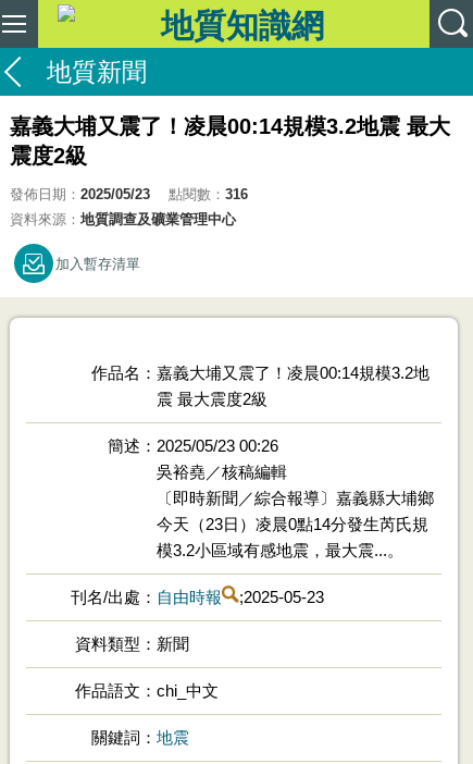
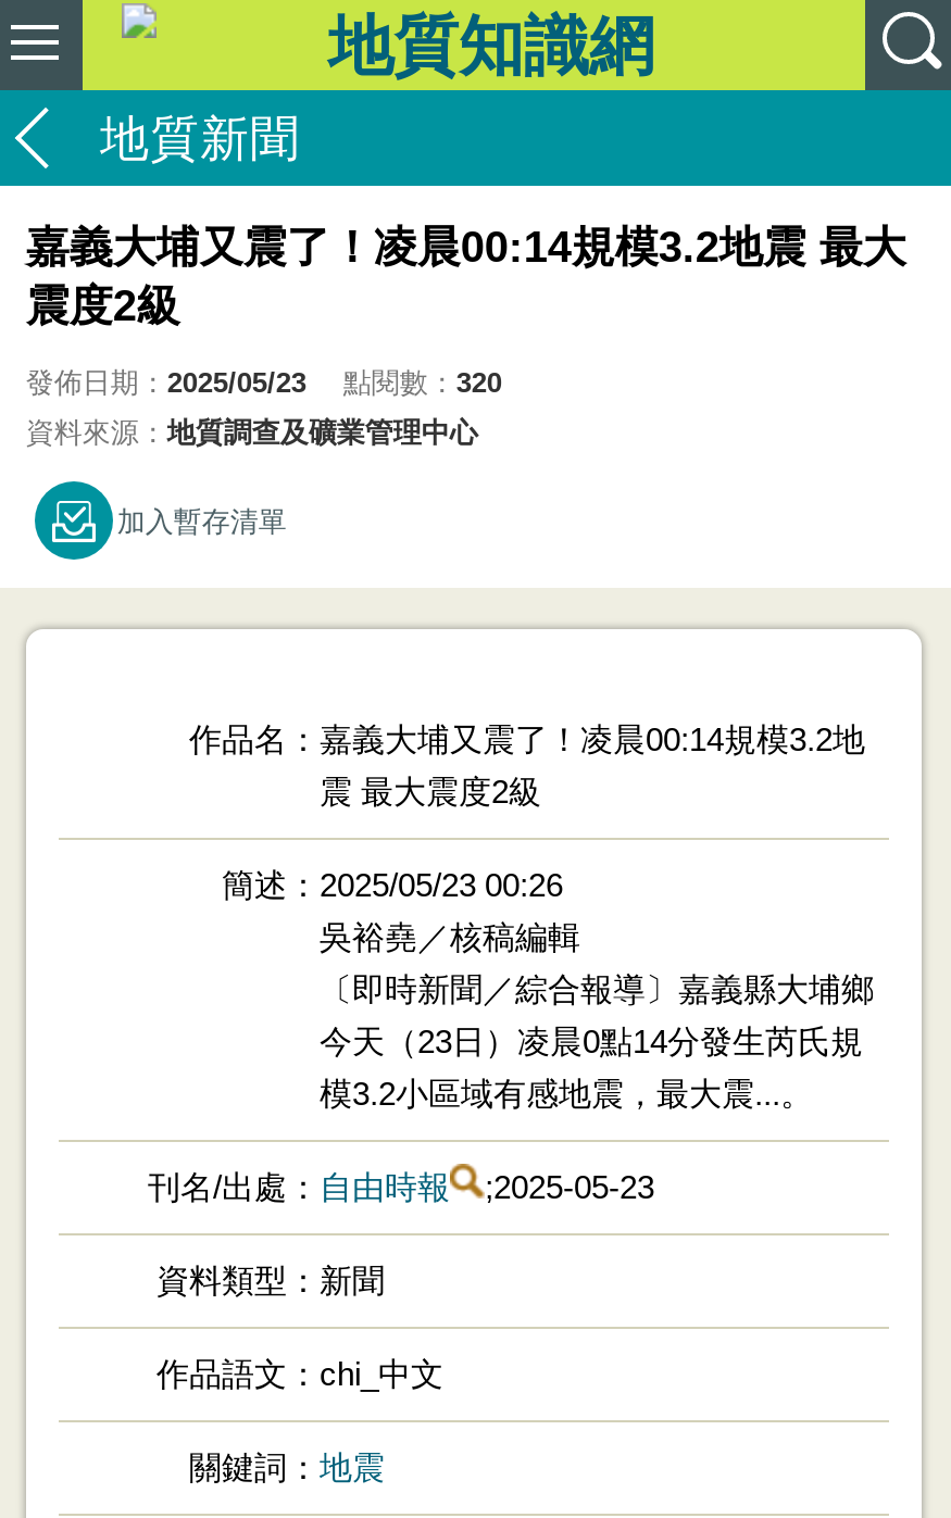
[10,186,248,202] 發佈日期：2025/05/23 點閱數：316 -> [26,366,502,399] 發佈日期：2025/05/23 點閱數：320

